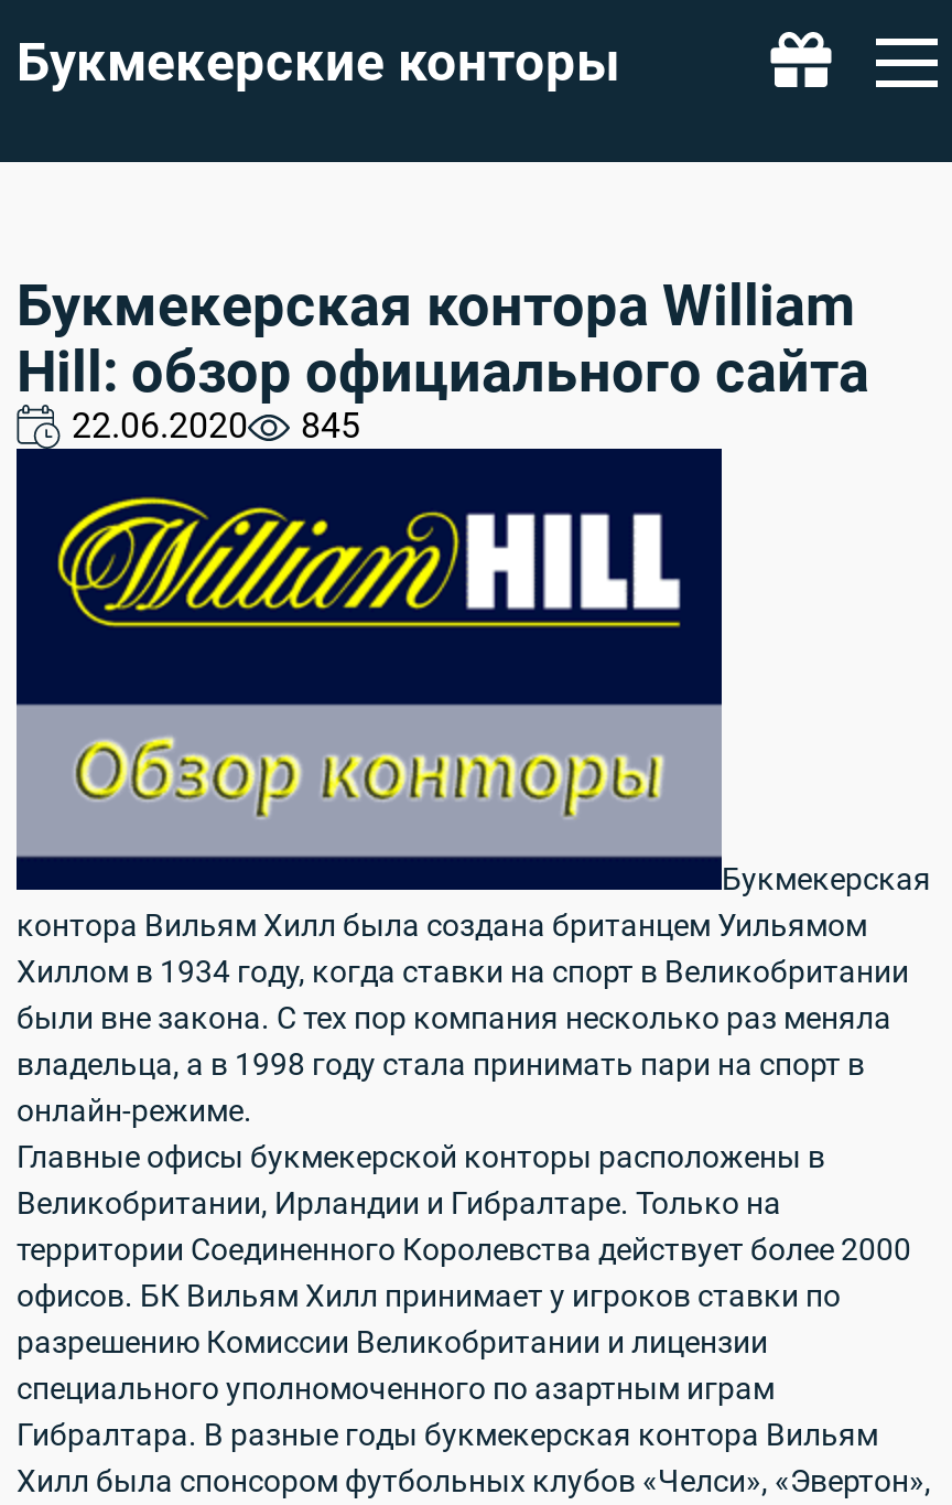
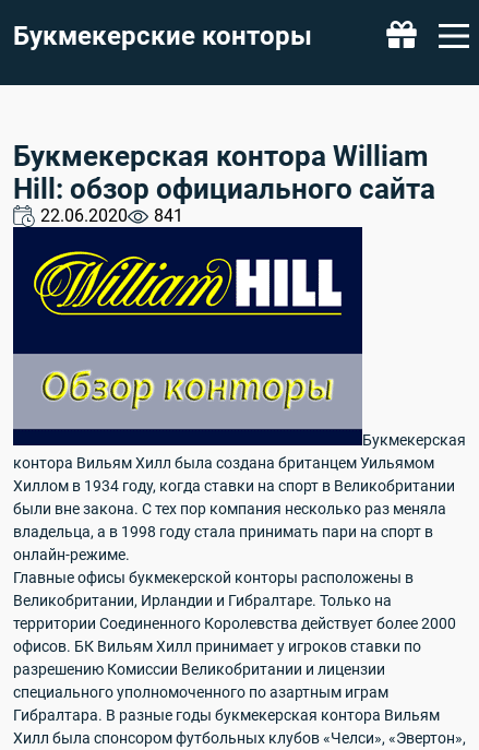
[72,405,360,447] 22.06.2020 845 -> [40,205,183,226] 22.06.2020 841

